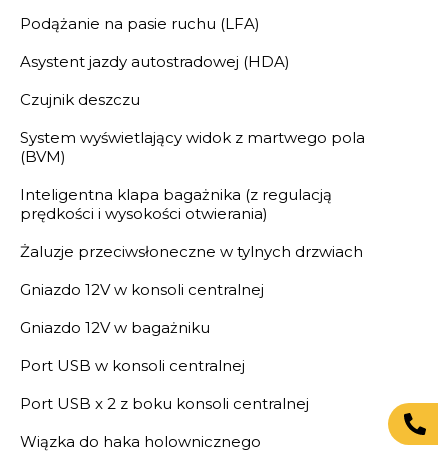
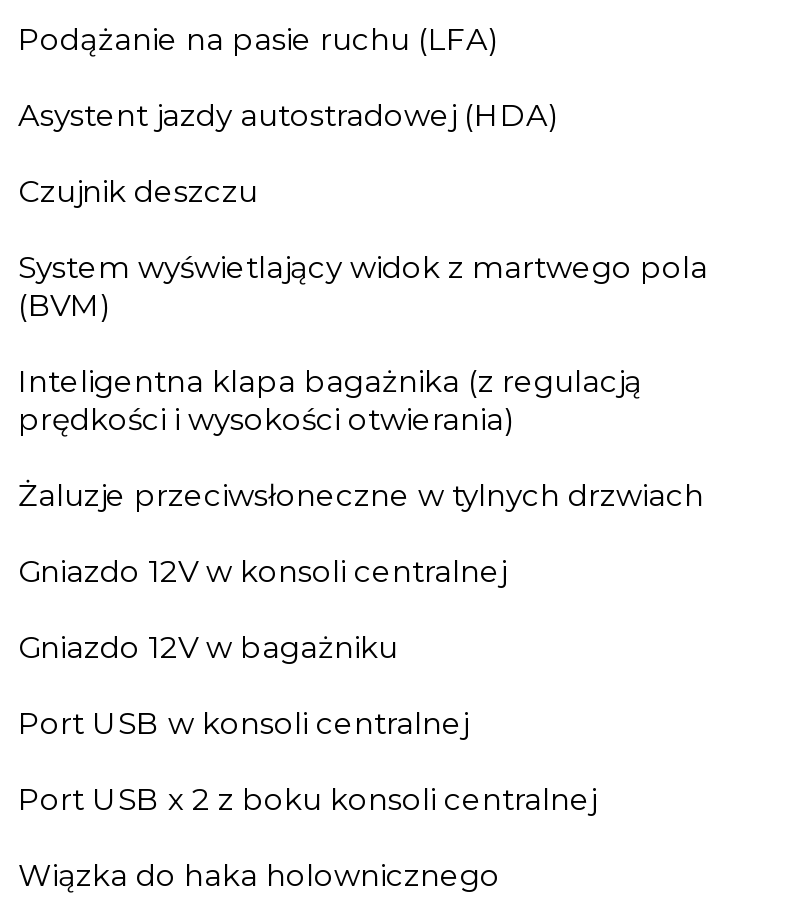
[387,402,435,446] [image] -> none

